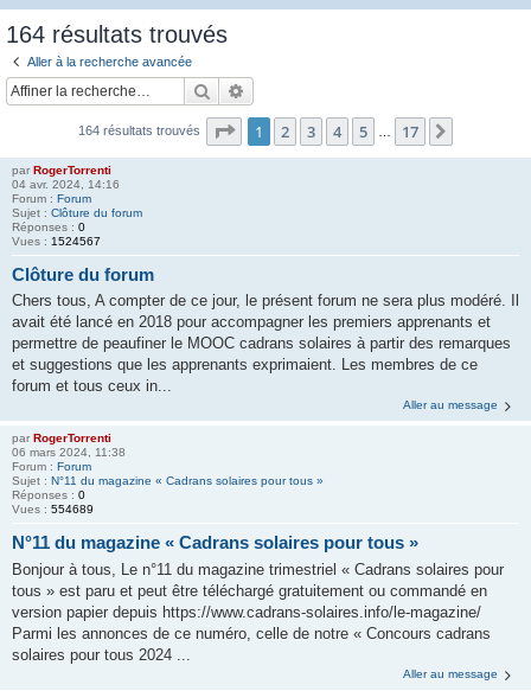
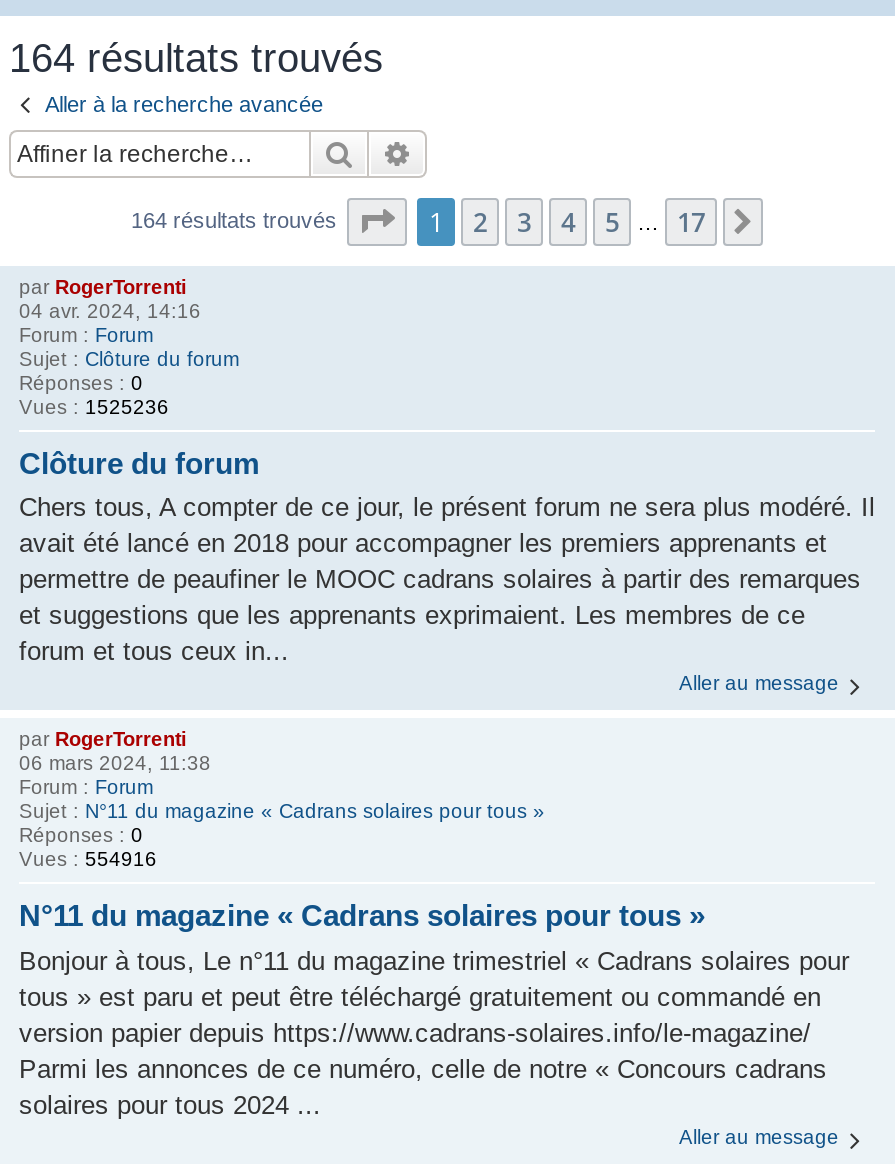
[12,234,101,247] Vues : 1524567 -> [19,395,169,417] Vues : 1525236
[12,503,94,516] Vues : 554689 -> [19,848,157,870] Vues : 554916

